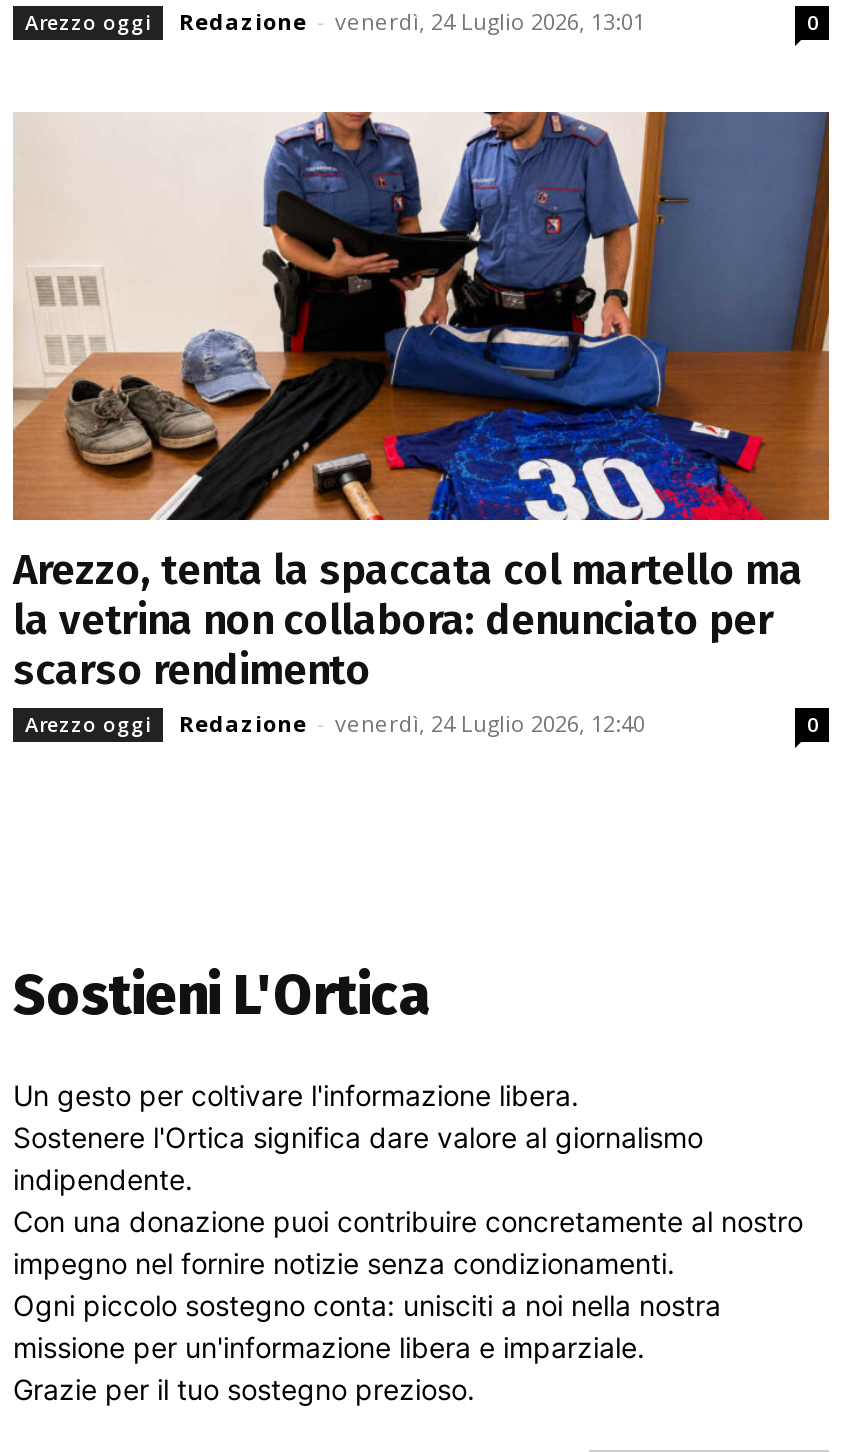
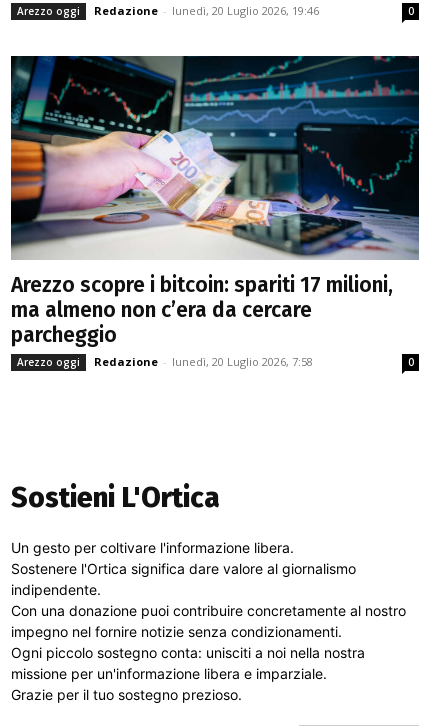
[179,6,645,36] Redazione - venerdì, 24 Luglio 2026, 13:01 -> [94,3,319,18] Redazione - lunedì, 20 Luglio 2026, 19:46
[11,110,831,696] [image] | Arezzo, tenta la spaccata col martello ma | la vetrina non collabora: denunciato per | scarso rendimento -> [10,55,420,348] [image] | Arezzo scopre i bitcoin: spariti 17 milioni, | ma almeno non c’era da cercare | parcheggio
[179,708,645,738] Redazione - venerdì, 24 Luglio 2026, 12:40 -> [94,354,313,369] Redazione - lunedì, 20 Luglio 2026, 7:58

